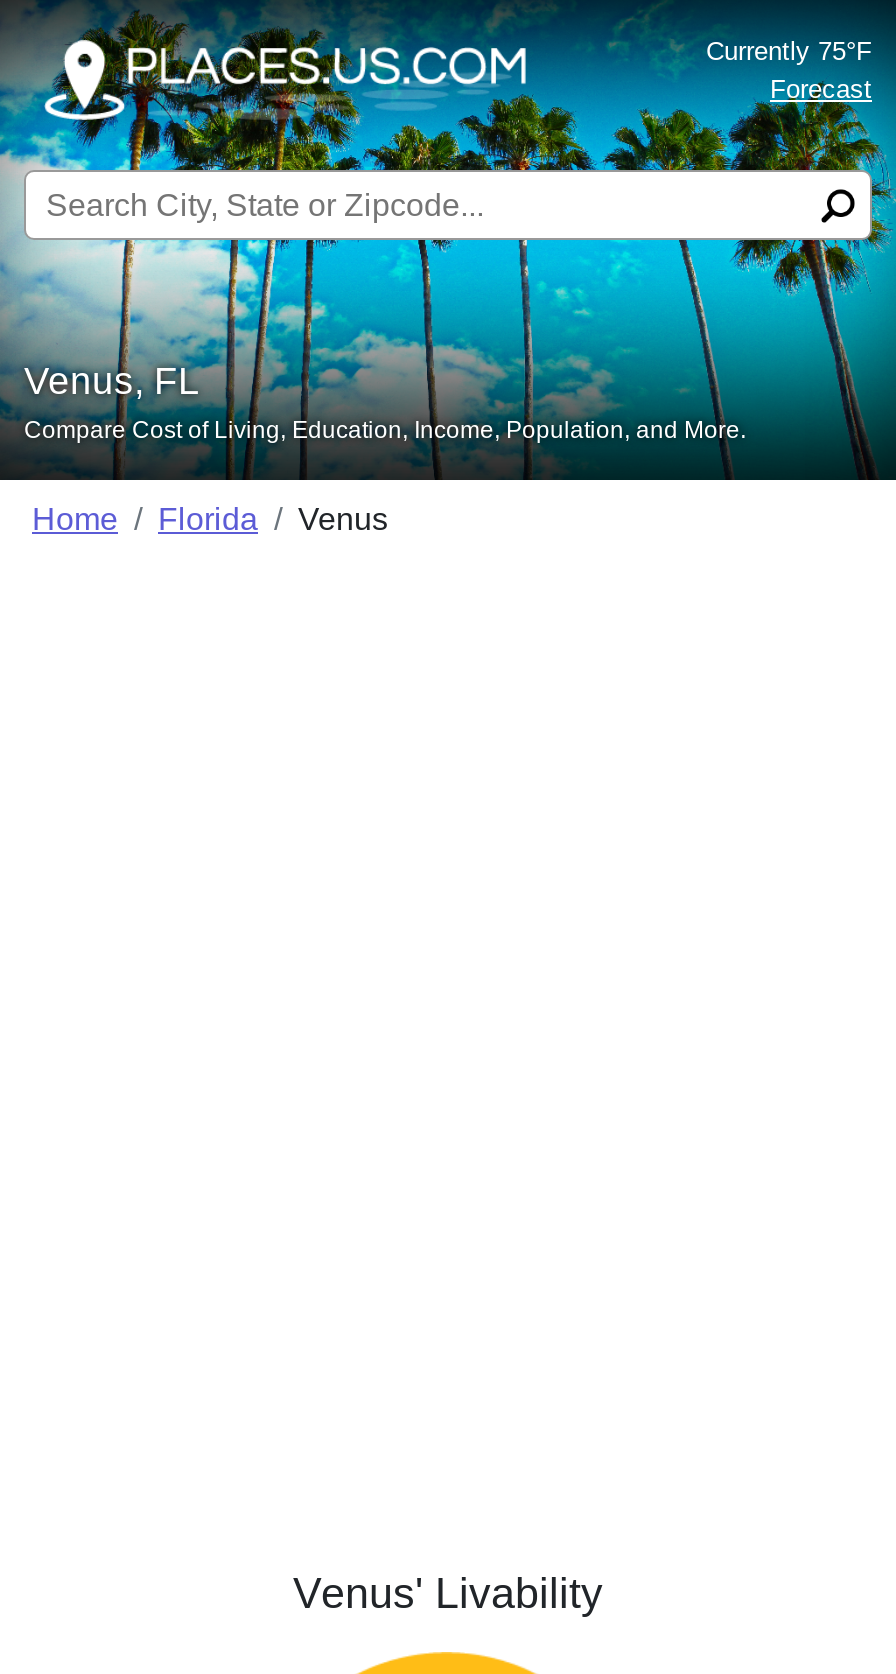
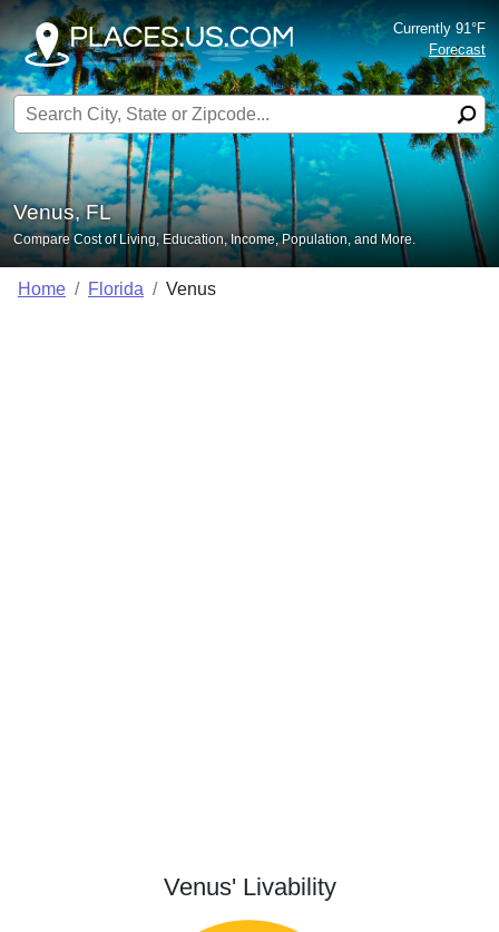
[706,36,872,66] Currently 75°F -> [393,20,486,37] Currently 91°F

